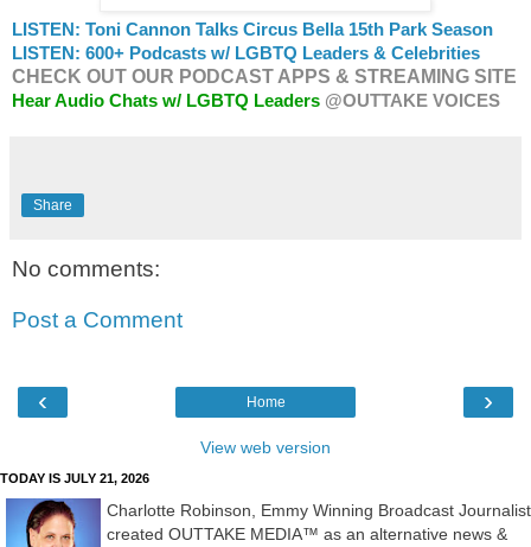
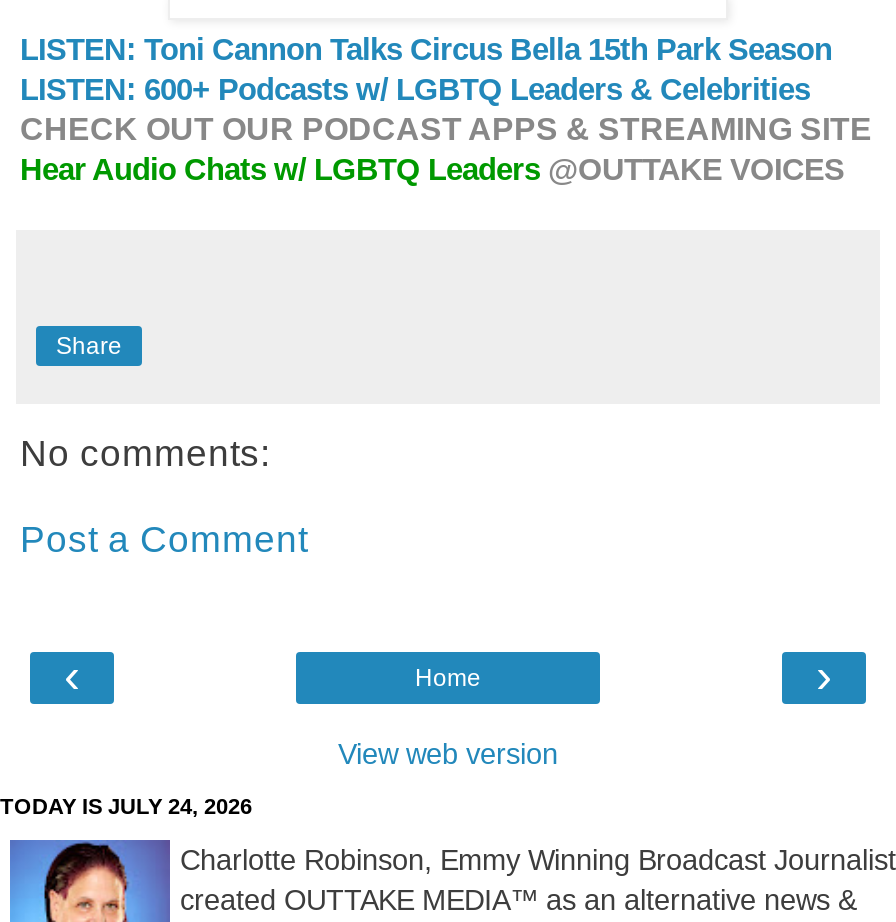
[0,471,149,485] TODAY IS JULY 21, 2026 -> [0,794,252,818] TODAY IS JULY 24, 2026

